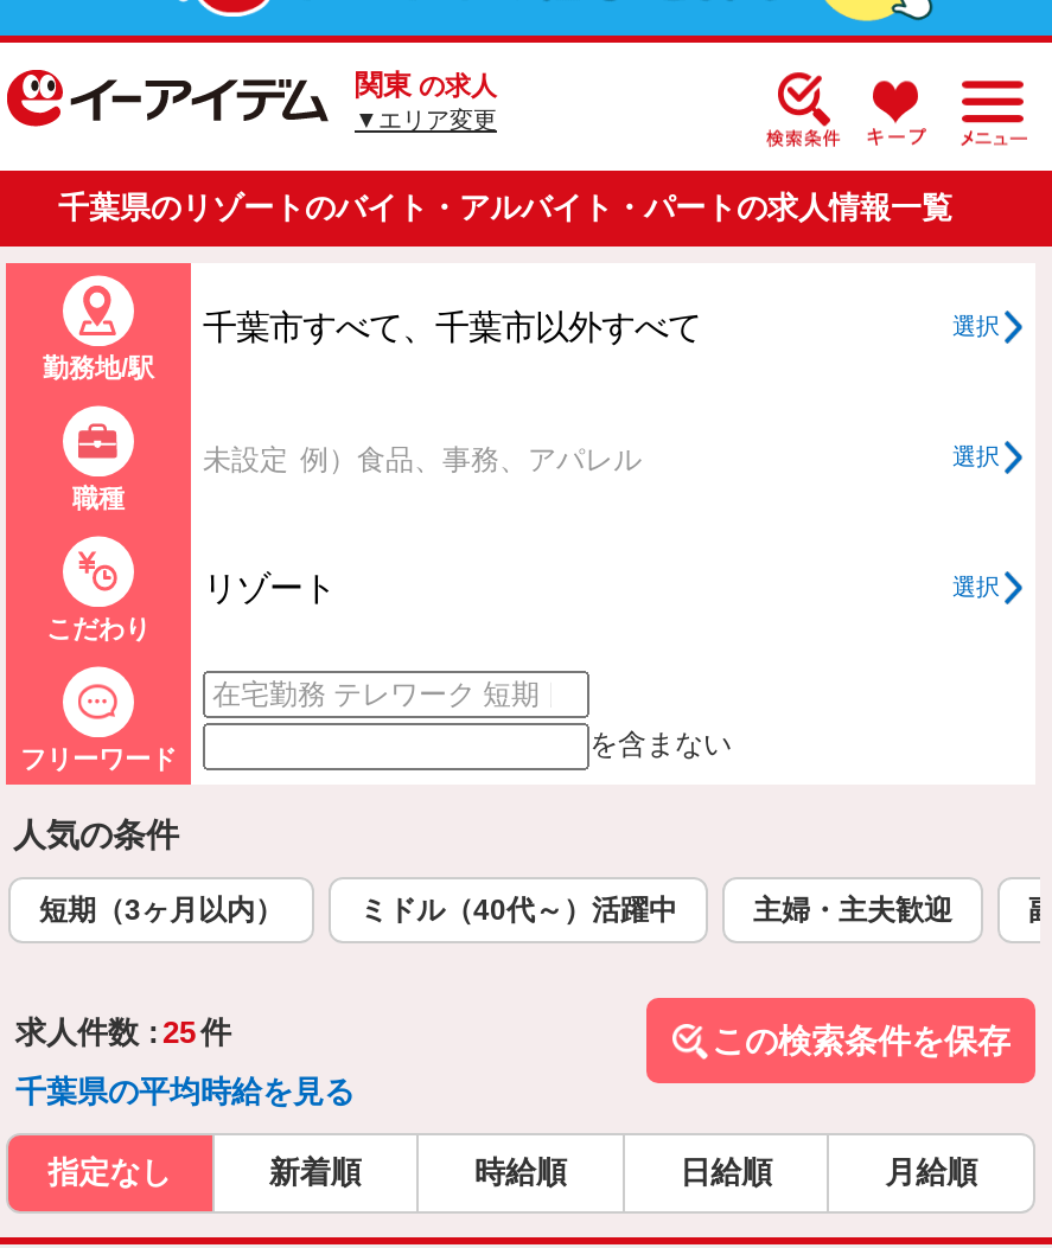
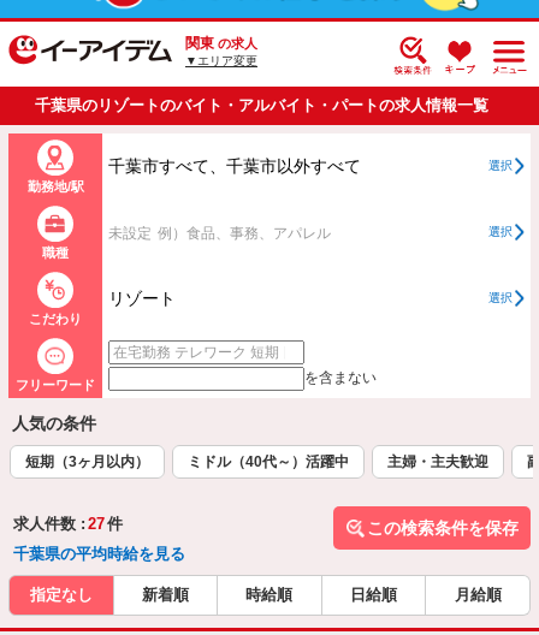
[15,1015,231,1051] 求人件数 : 25 件 -> [13,515,123,533] 求人件数 : 27 件

